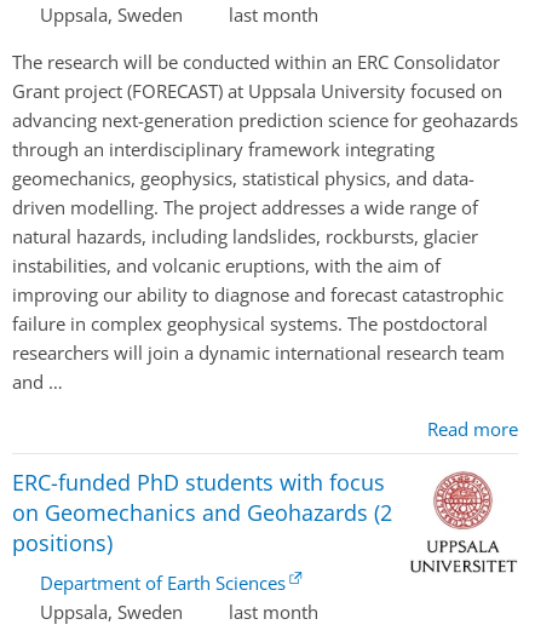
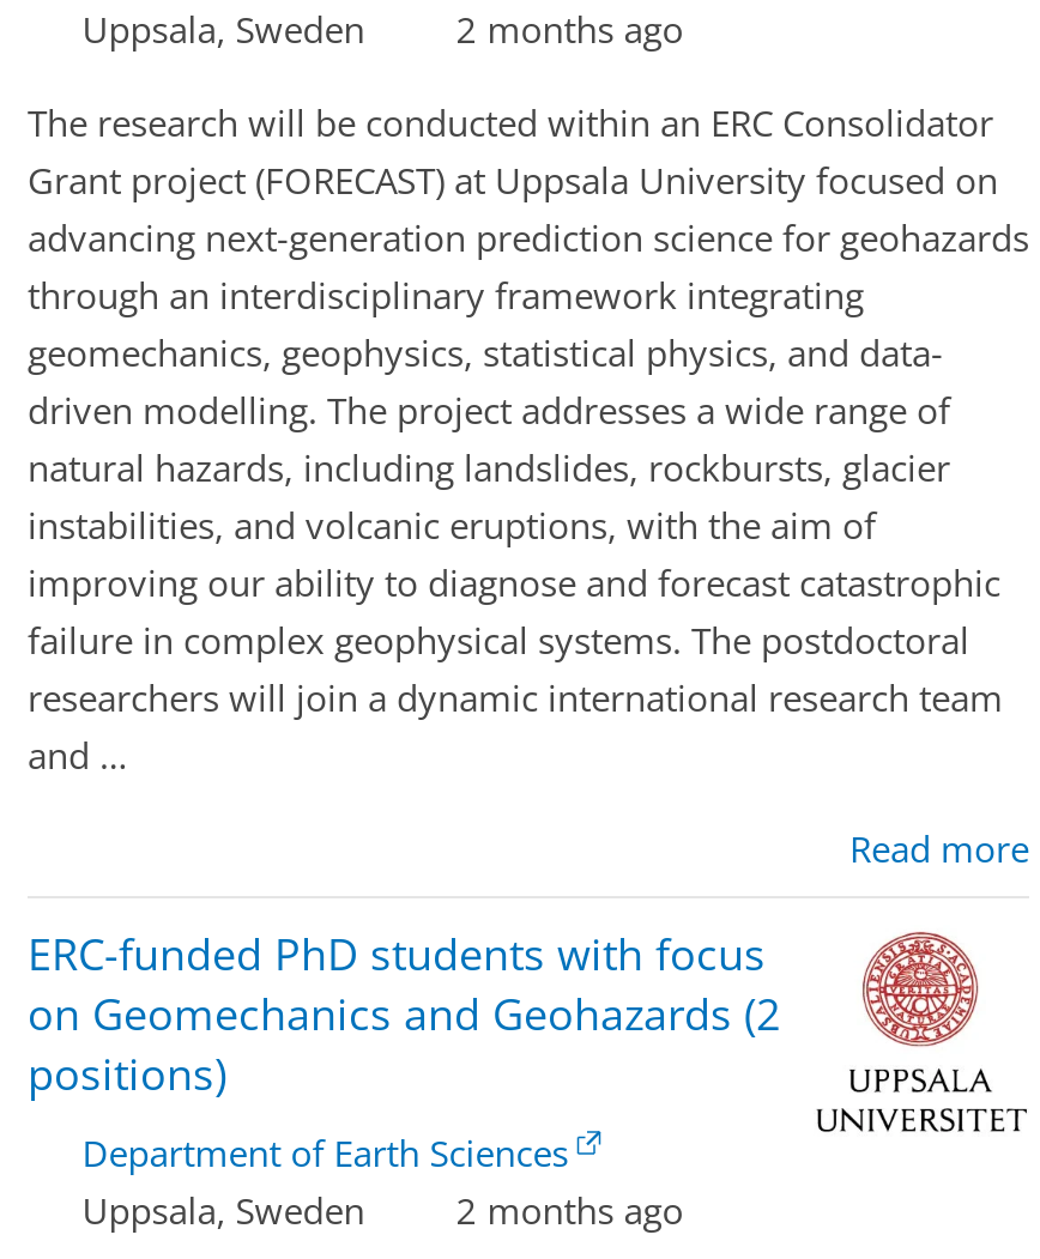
[229,3,318,27] last month -> [456,6,684,54] 2 months ago
[229,599,318,624] last month -> [456,1185,684,1233] 2 months ago

